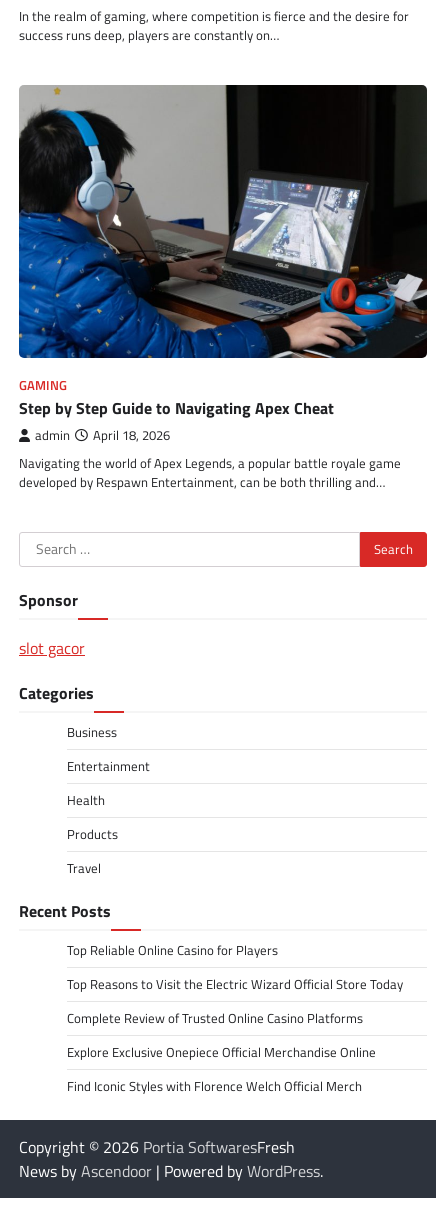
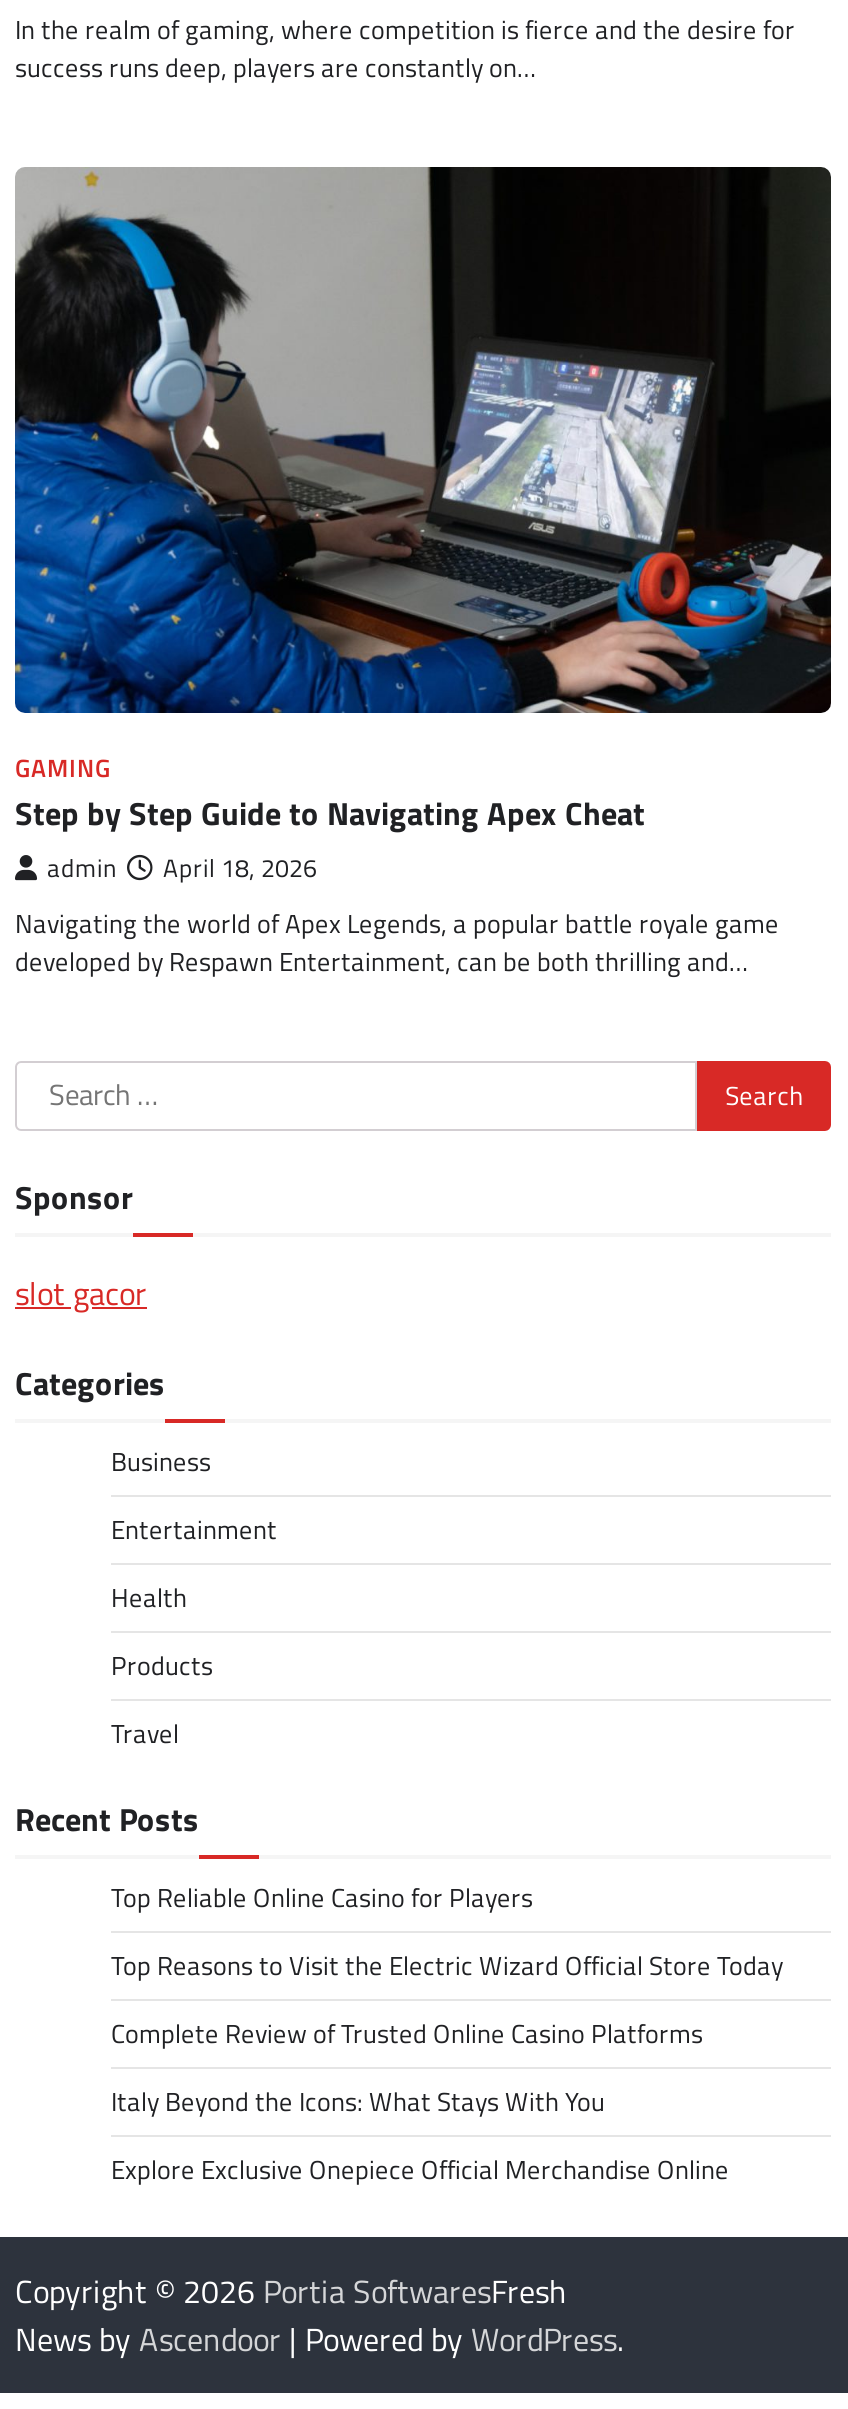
none -> [111,2080,605,2120] Italy Beyond the Icons: What Stays With You
moved [67,1041,376,1061] -> [111,2148,729,2188]: Explore Exclusive Onepiece Official Merchandise Online
[67,1075,362,1095] Find Iconic Styles with Florence Welch Official Merch -> none

